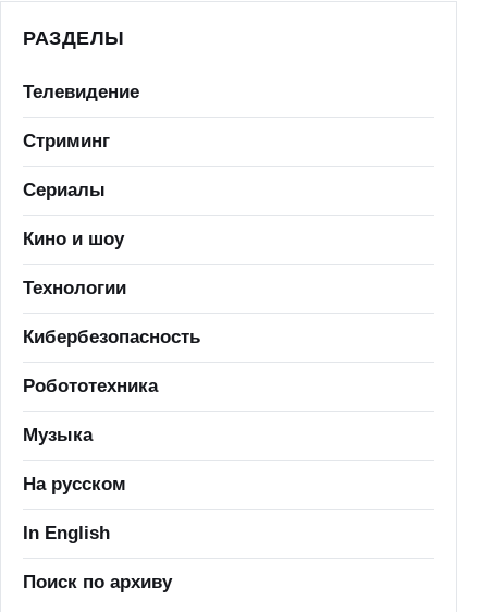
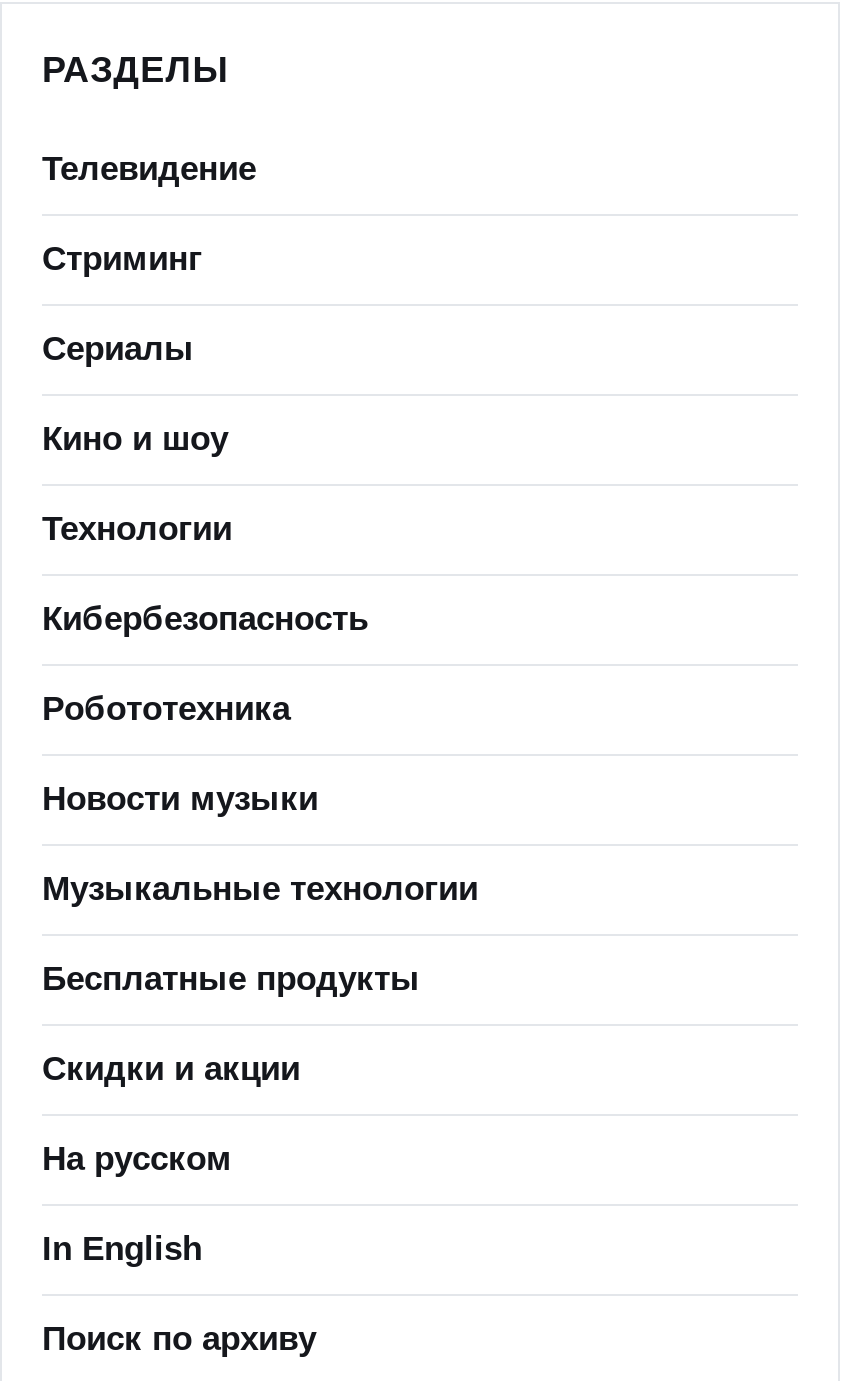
[23,425,93,445] Музыка -> [42,780,478,1088] Новости музыки | Музыкальные технологии | Бесплатные продукты | Скидки и акции

